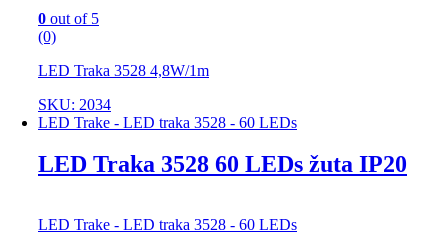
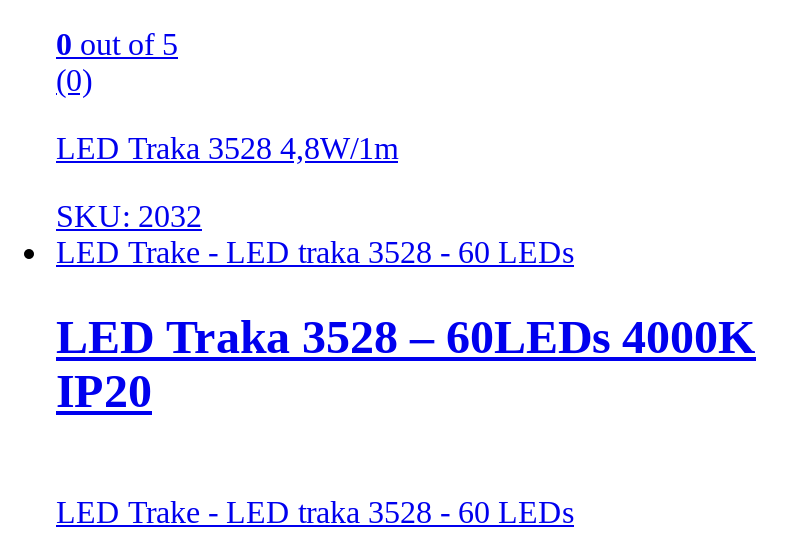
[38,96,111,113] SKU: 2034 -> [56,200,202,234] SKU: 2032
[38,151,407,177] LED Traka 3528 60 LEDs žuta IP20 -> [56,312,756,418] LED Traka 3528 – 60LEDs 4000K | IP20

